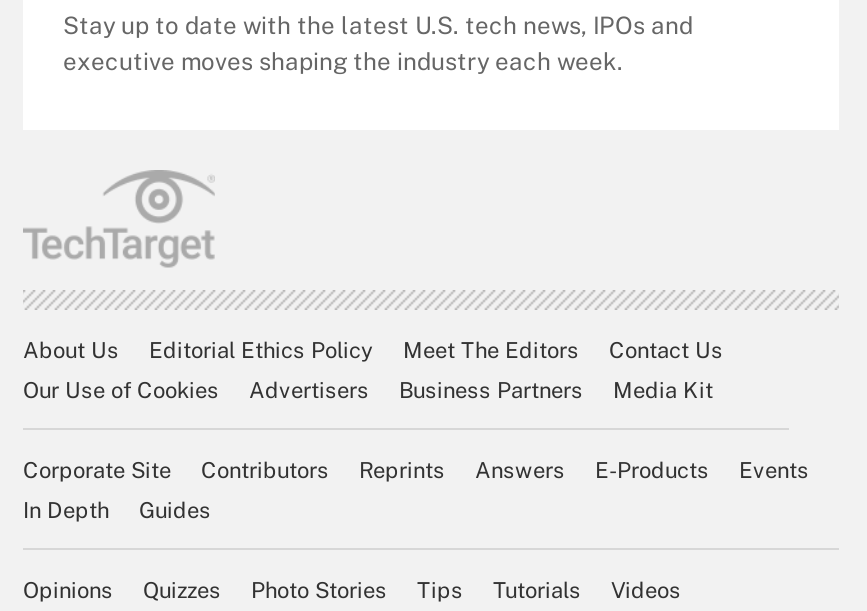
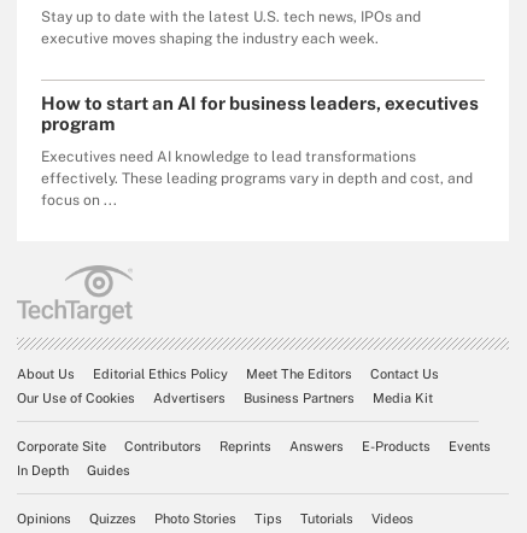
none -> [41,92,479,208] How to start an AI for business leaders, executives | program | Executives need AI knowledge to lead transformations | effectively. These leading programs vary in depth and cost, and | focus on ...

